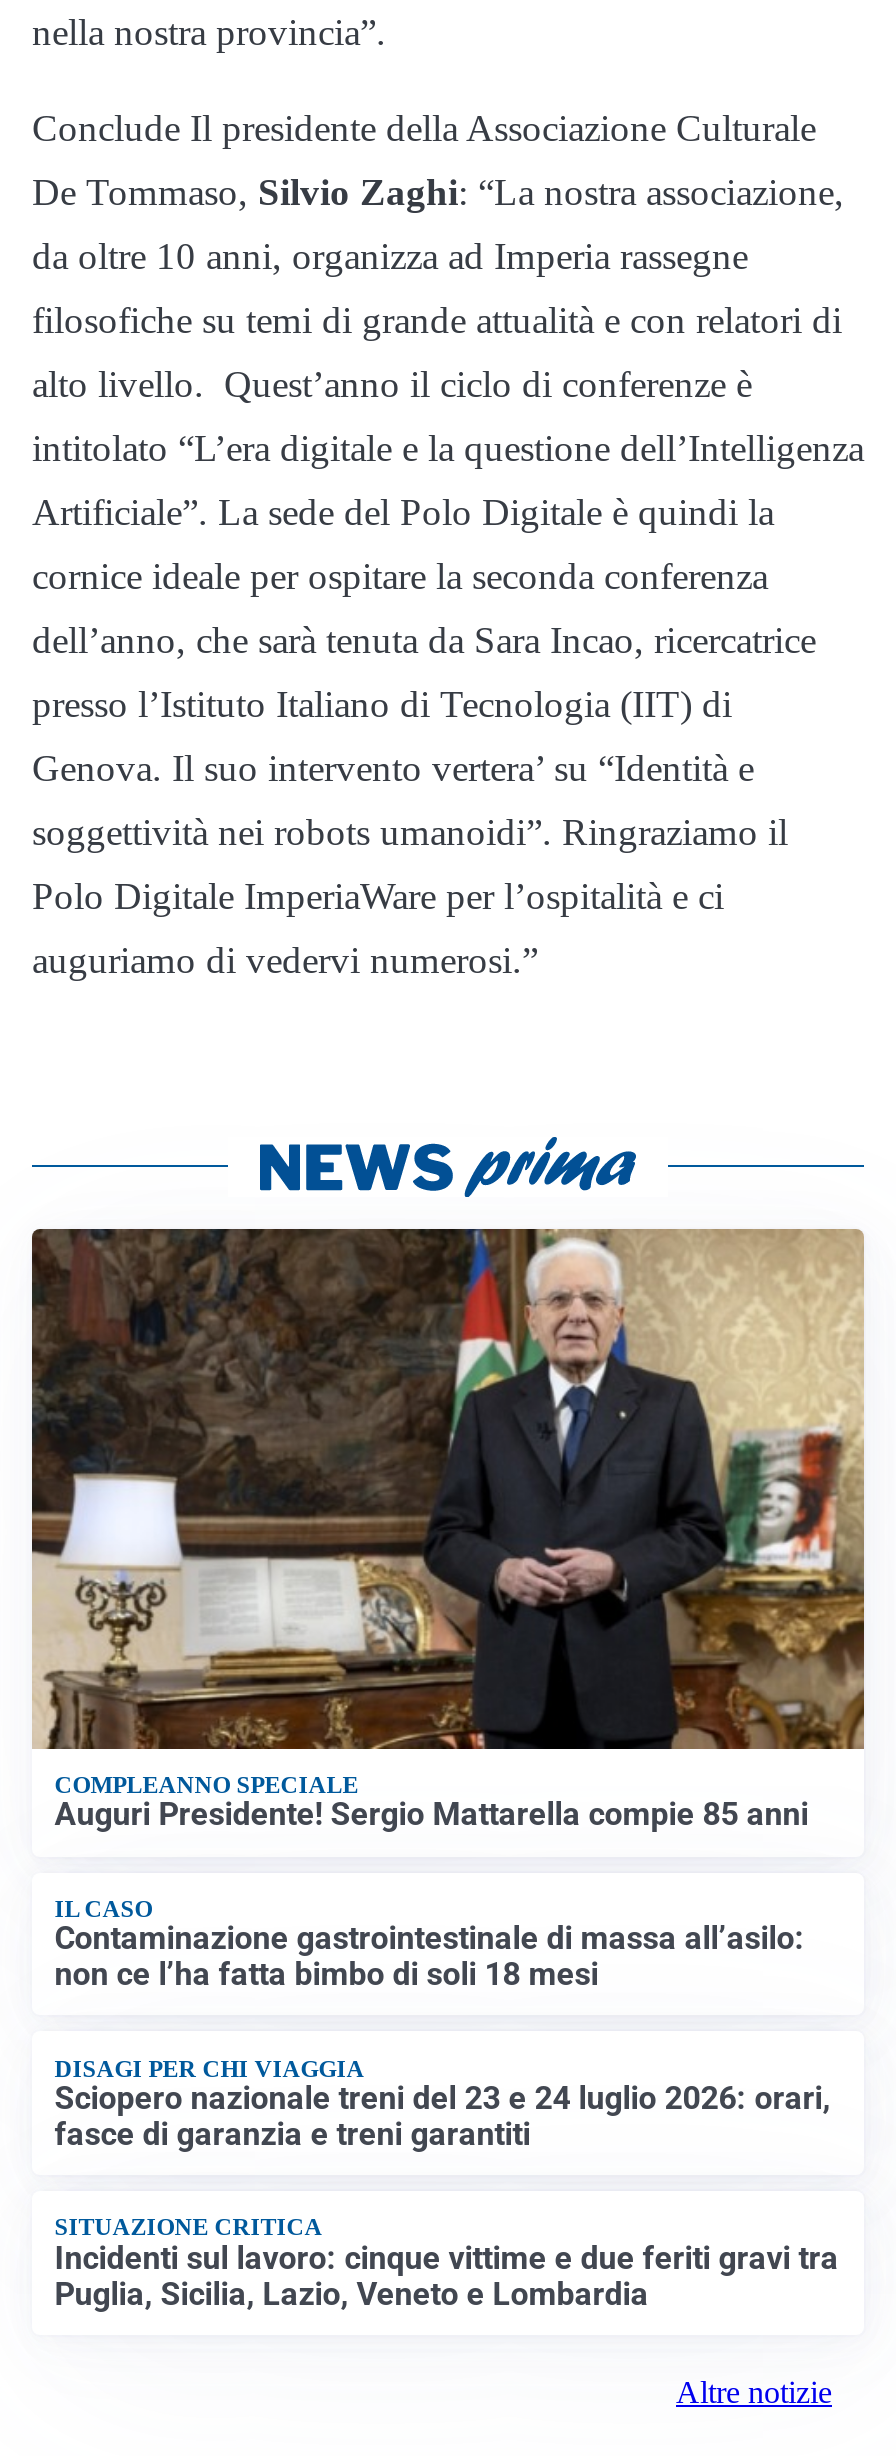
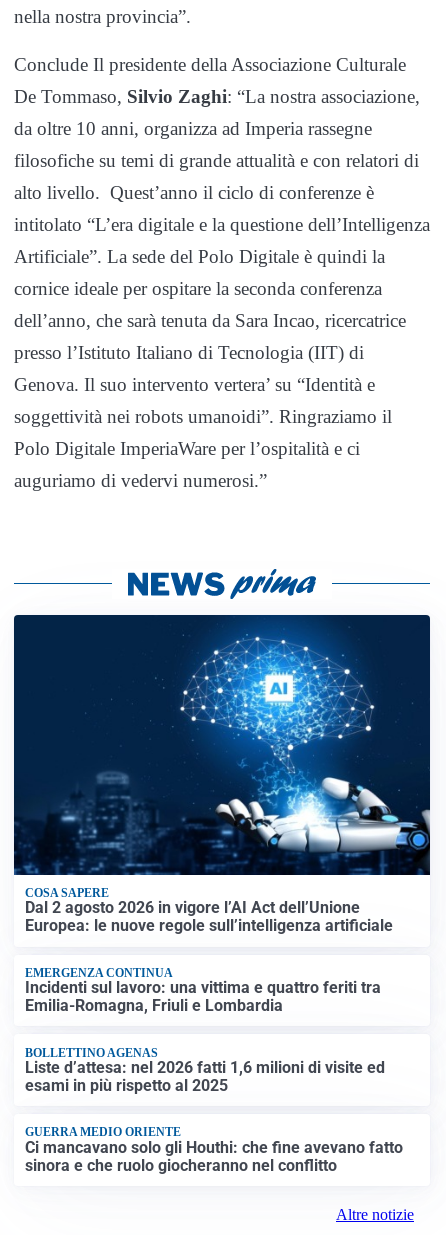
[30,1227,866,1834] [image] | COMPLEANNO SPECIALE | Auguri Presidente! Sergio Mattarella compie 85 anni -> [13,614,431,935] [image] | COSA SAPERE | Dal 2 agosto 2026 in vigore l’AI Act dell’Unione | Europea: le nuove regole sull’intelligenza artificiale
[54,1895,804,1993] IL CASO | Contaminazione gastrointestinale di massa all’asilo: | non ce l’ha fatta bimbo di soli 18 mesi -> [25,966,381,1015] EMERGENZA CONTINUA | Incidenti sul lavoro: una vittima e quattro feriti tra | Emilia-Romagna, Friuli e Lombardia
[54,2054,830,2153] DISAGI PER CHI VIAGGIA | Sciopero nazionale treni del 23 e 24 luglio 2026: orari, | fasce di garanzia e treni garantiti -> [25,1045,385,1095] BOLLETTINO AGENAS | Liste d’attesa: nel 2026 fatti 1,6 milioni di visite ed | esami in più rispetto al 2025
[54,2213,838,2312] SITUAZIONE CRITICA | Incidenti sul lavoro: cinque vittime e due feriti gravi tra | Puglia, Sicilia, Lazio, Veneto e Lombardia -> [25,1125,403,1175] GUERRA MEDIO ORIENTE | Ci mancavano solo gli Houthi: che fine avevano fatto | sinora e che ruolo giocheranno nel conflitto

